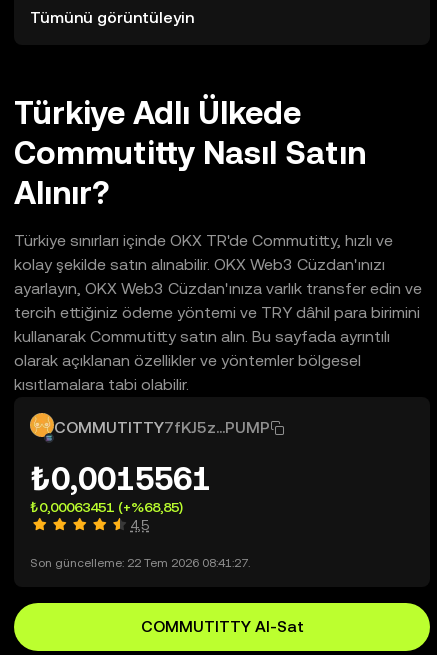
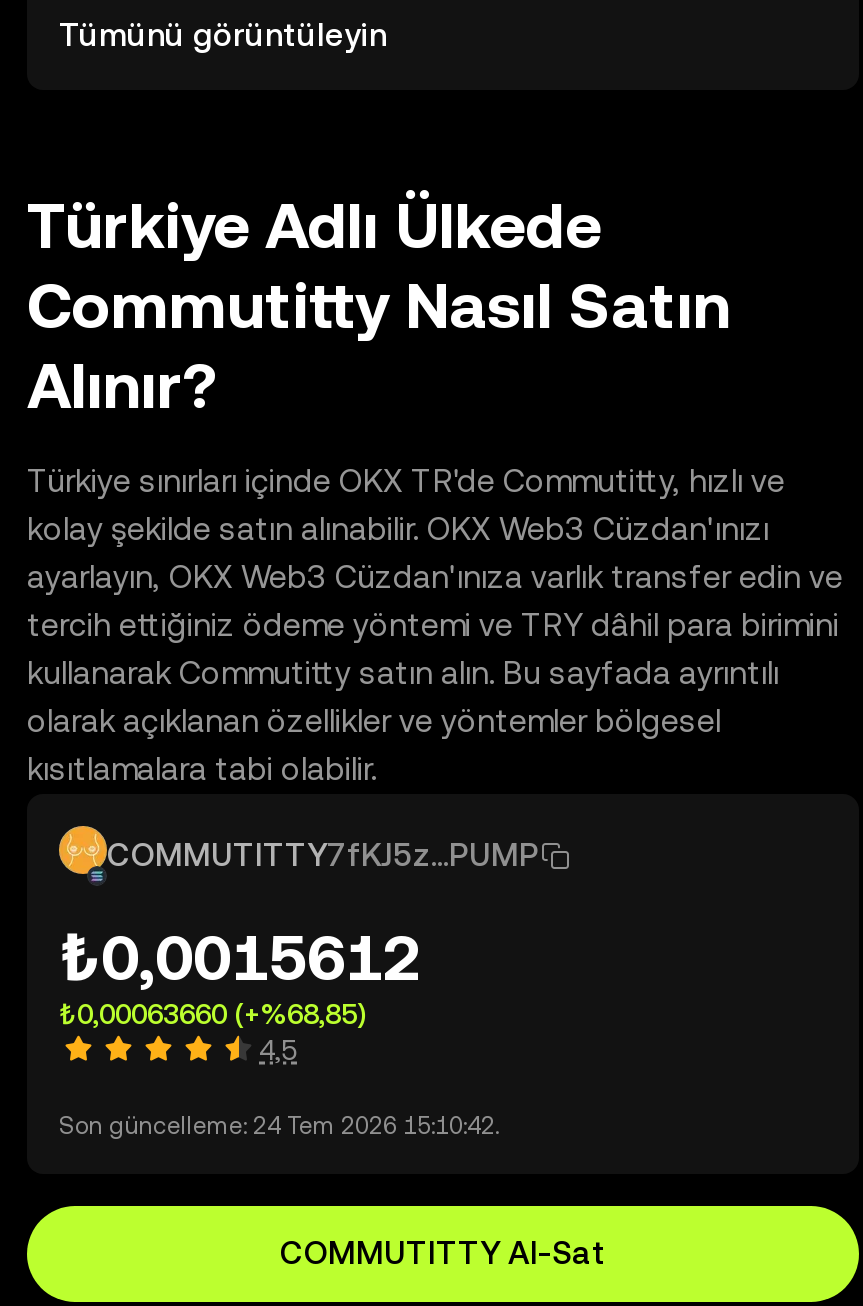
[30,460,211,497] ₺0,0015561 -> [59,920,421,994] ₺0,0015612
[30,499,183,515] ₺0,00063451 (+%68,85) -> [59,998,365,1030] ₺0,00063660 (+%68,85)
[30,556,250,570] Son güncelleme: 22 Tem 2026 08:41:27. -> [59,1112,499,1140] Son güncelleme: 24 Tem 2026 15:10:42.

